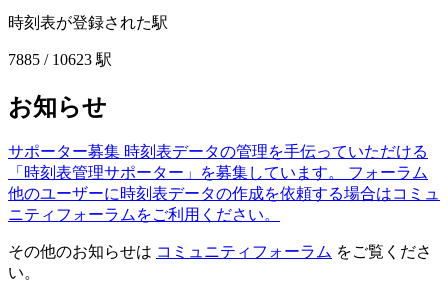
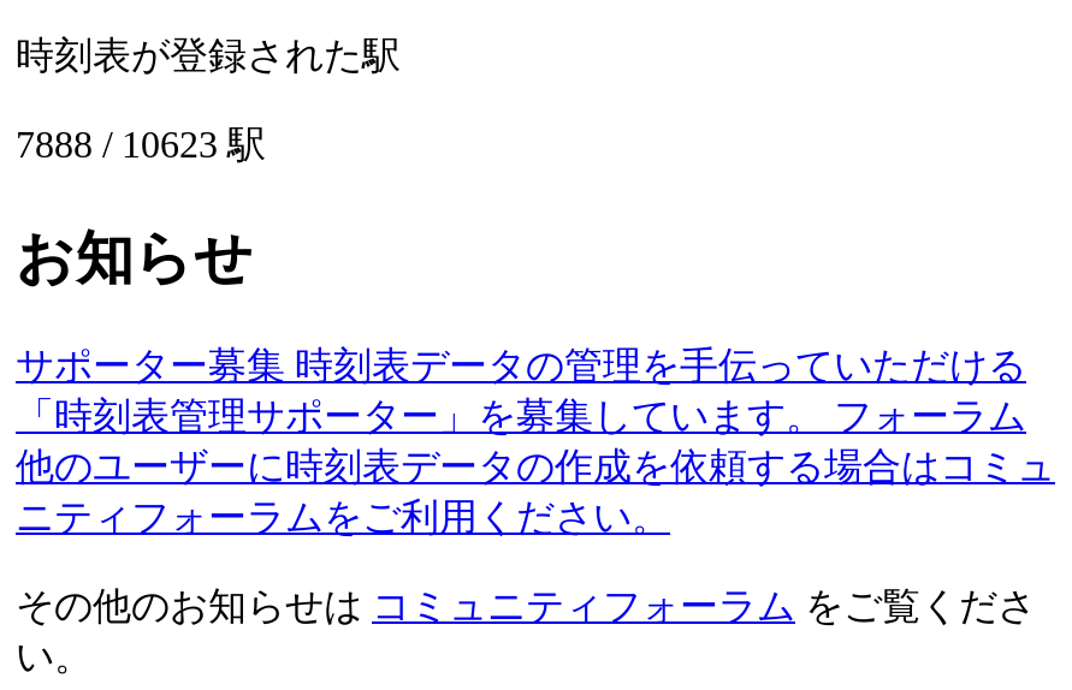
[8,51,112,68] 7885 / 10623 駅 -> [16,123,266,164] 7888 / 10623 駅

